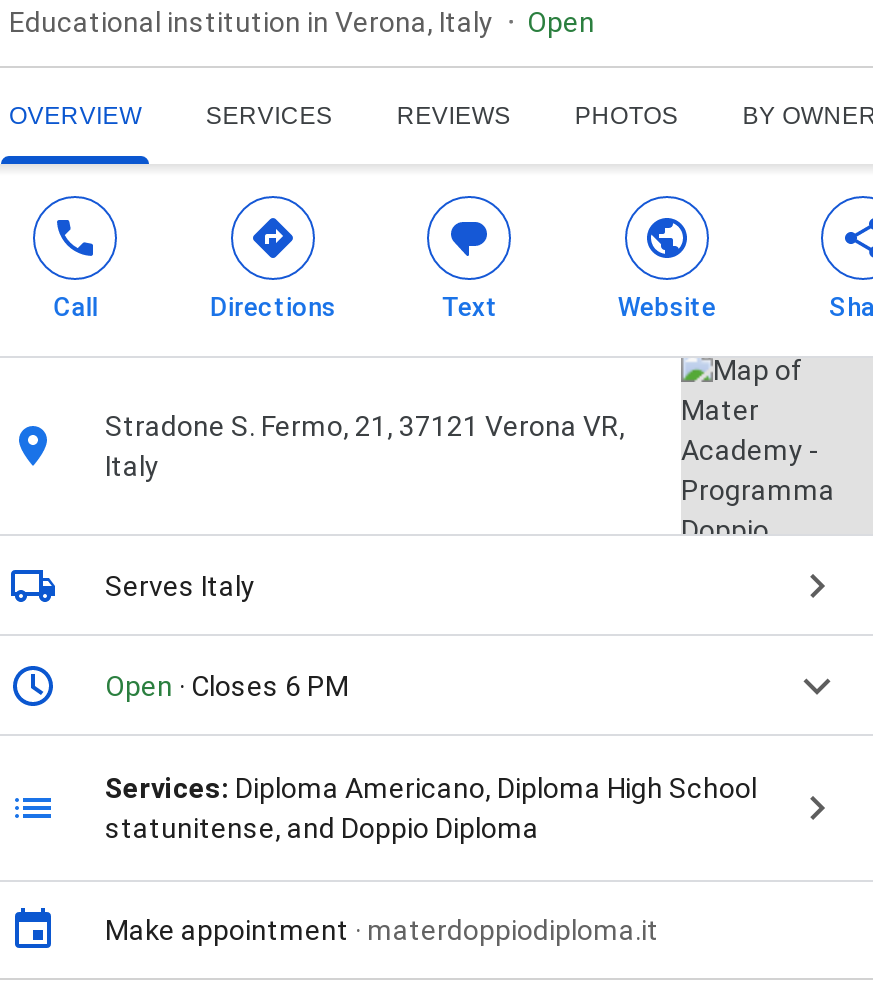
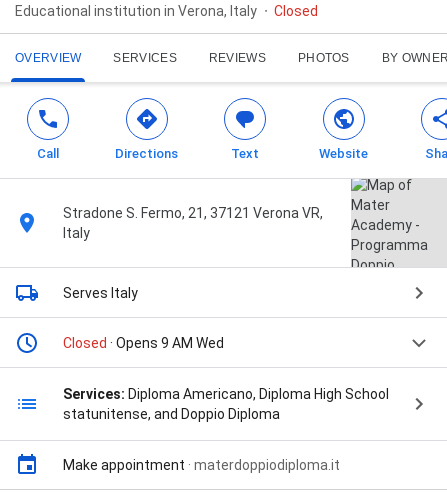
[527,6,595,38] Open -> [274,3,318,19] Closed
[105,670,349,702] Open · Closes 6 PM -> [63,335,224,351] Closed · Opens 9 AM Wed

